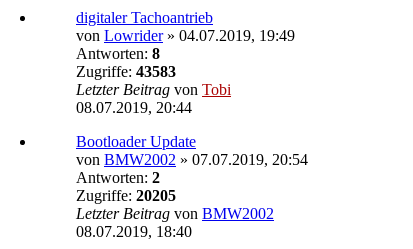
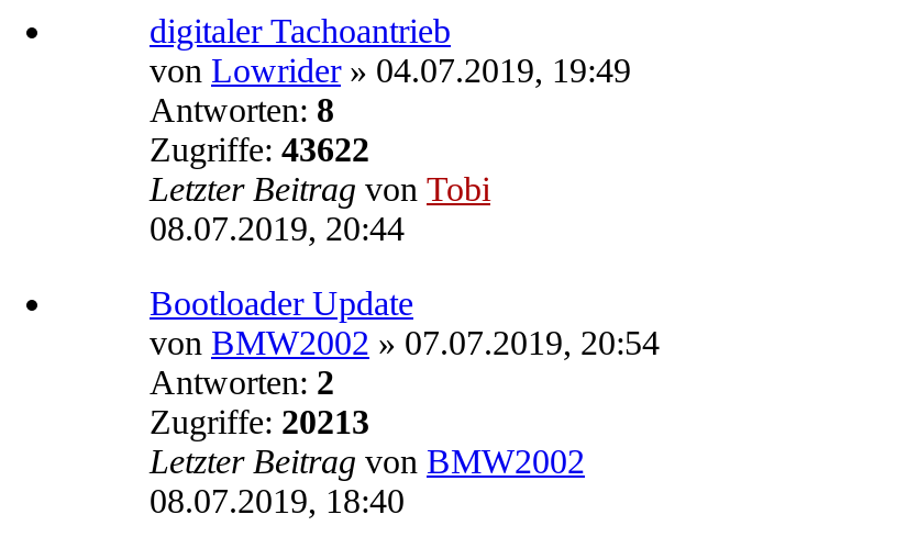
[76,63,176,80] Zugriffe: 43583 -> [150,131,369,169] Zugriffe: 43622
[76,187,176,204] Zugriffe: 20205 -> [150,404,369,441] Zugriffe: 20213

